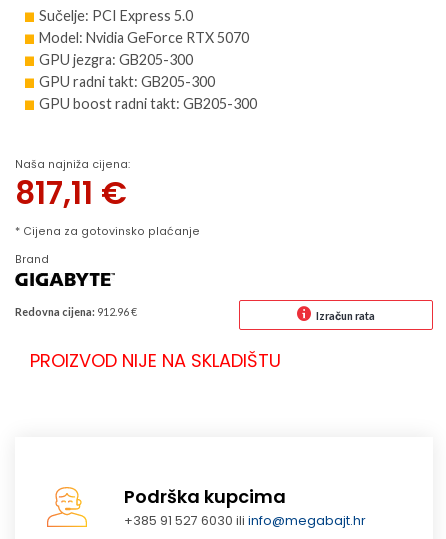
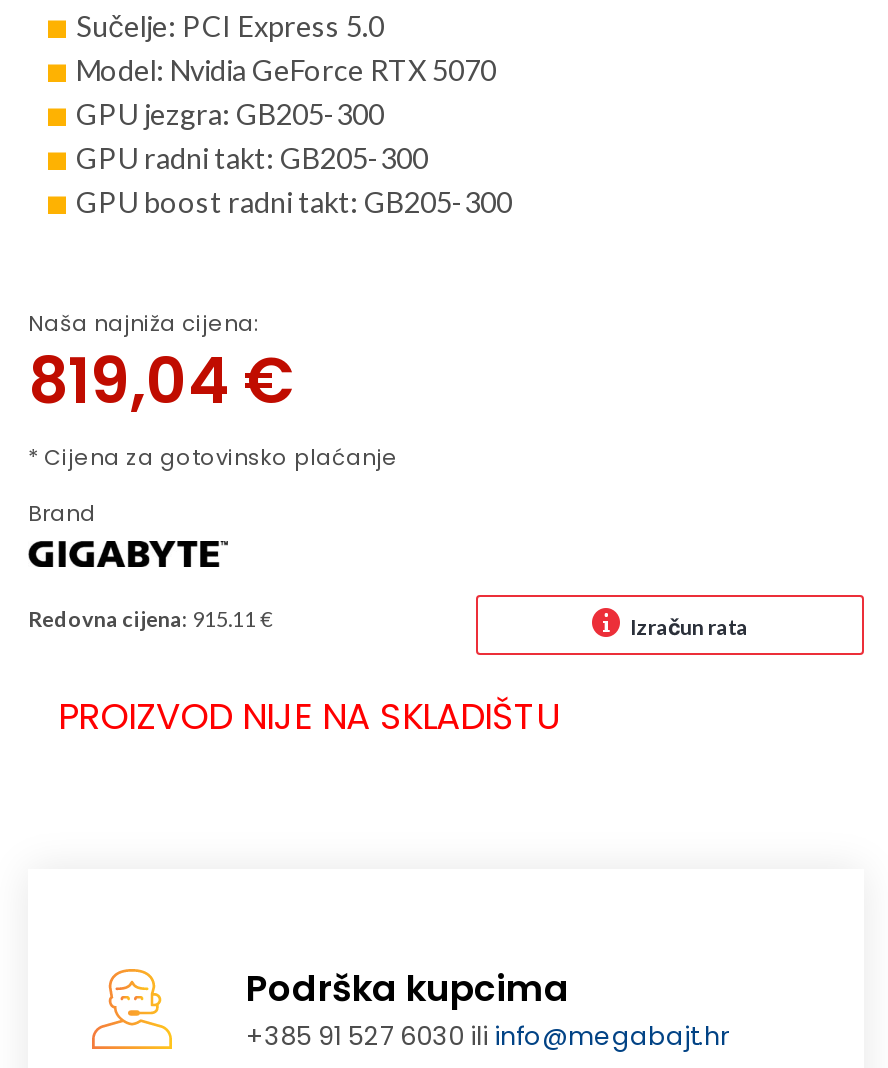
[15,171,127,215] 817,11 € -> [28,337,296,425] 819,04 €
[15,305,137,318] Redovna cijena: 912.96 € -> [28,604,272,630] Redovna cijena: 915.11 €

